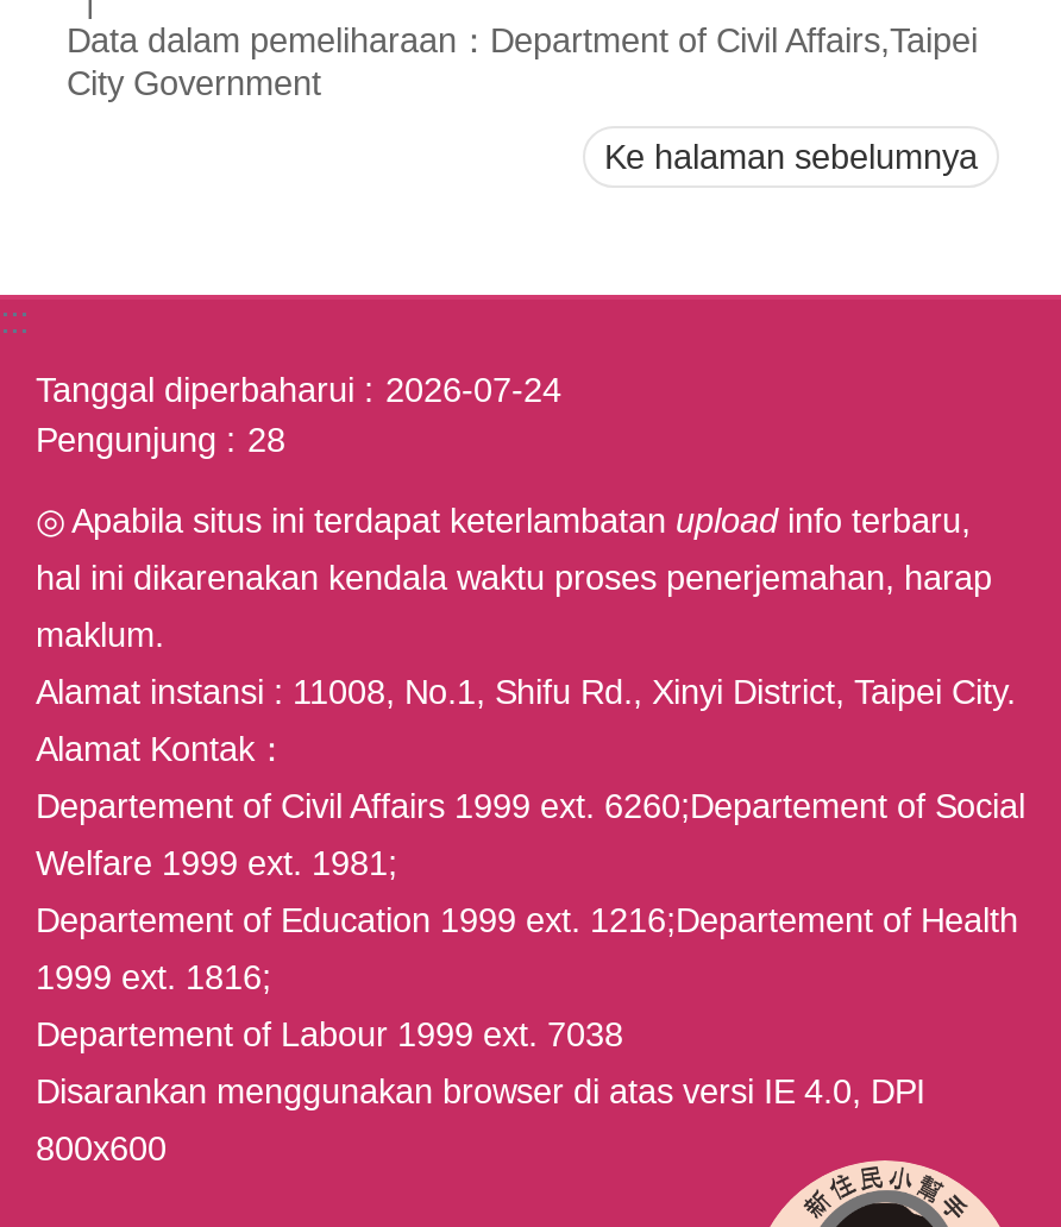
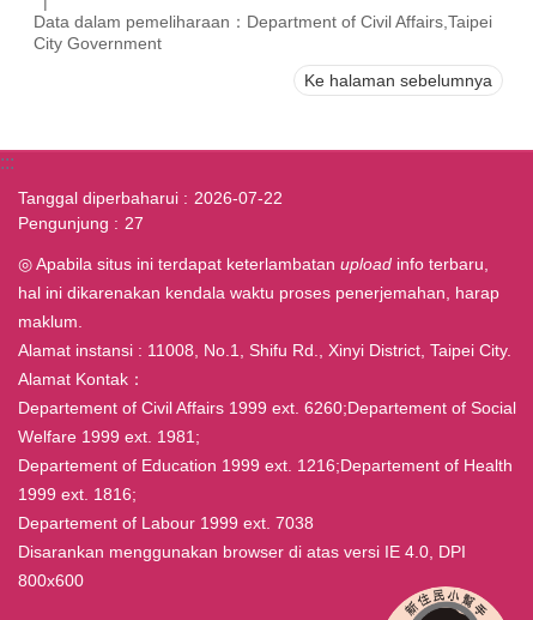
[36,370,561,408] Tanggal diperbaharui 2026-07-24 -> [18,188,283,207] Tanggal diperbaharui 2026-07-22
[36,420,285,458] Pengunjung 28 -> [18,213,144,232] Pengunjung 27

